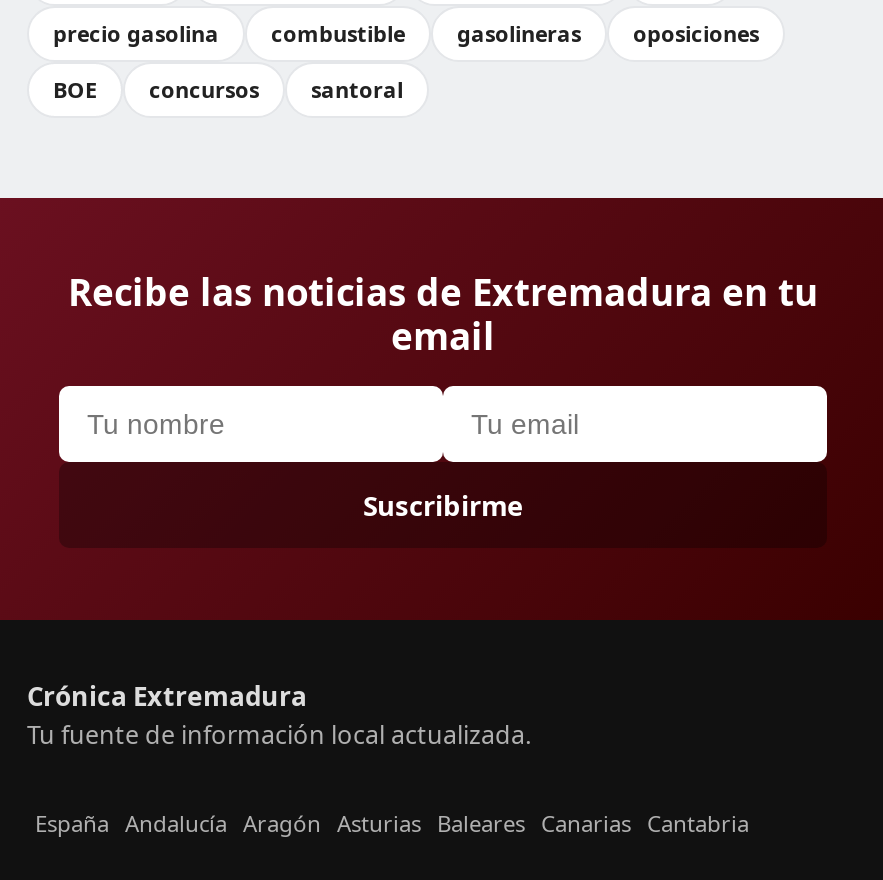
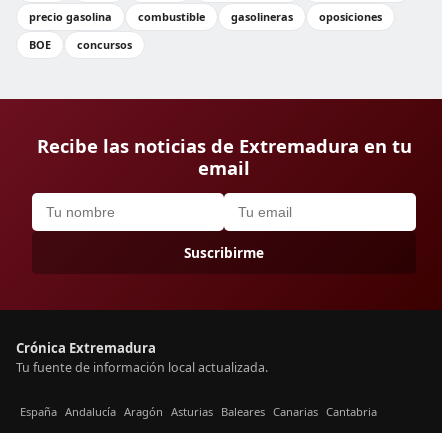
[311,74,403,104] santoral -> none

